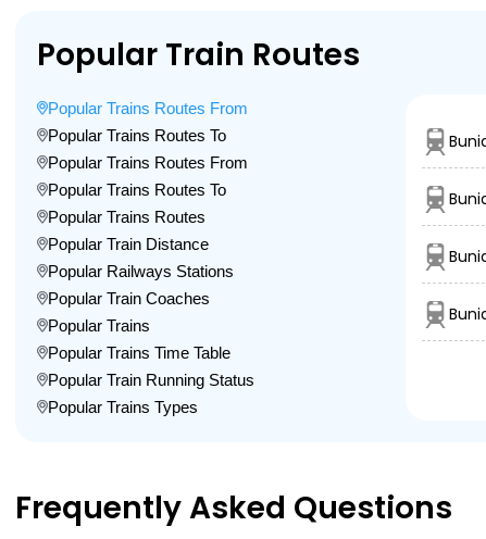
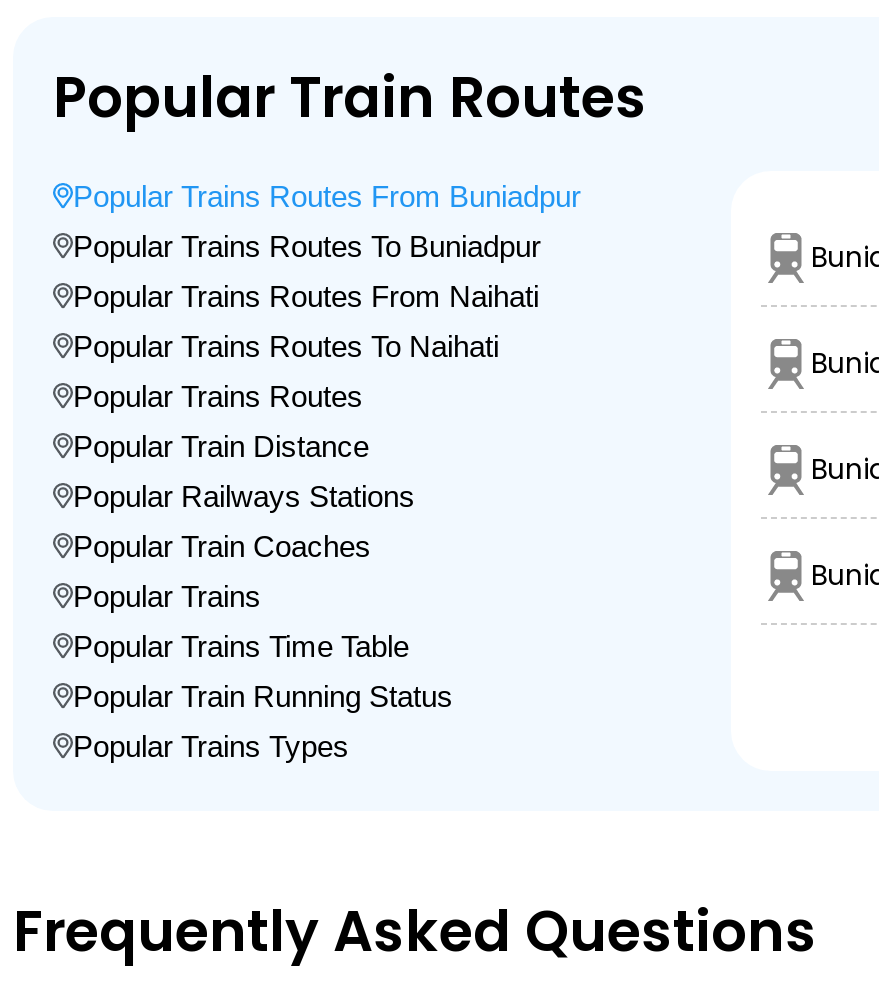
[48,99,248,117] Popular Trains Routes From -> [73,179,581,213] Popular Trains Routes From Buniadpur
[48,126,226,145] Popular Trains Routes To -> [73,229,541,263] Popular Trains Routes To Buniadpur
[48,153,248,172] Popular Trains Routes From -> [73,279,539,313] Popular Trains Routes From Naihati
[48,180,226,199] Popular Trains Routes To -> [73,329,499,363] Popular Trains Routes To Naihati

